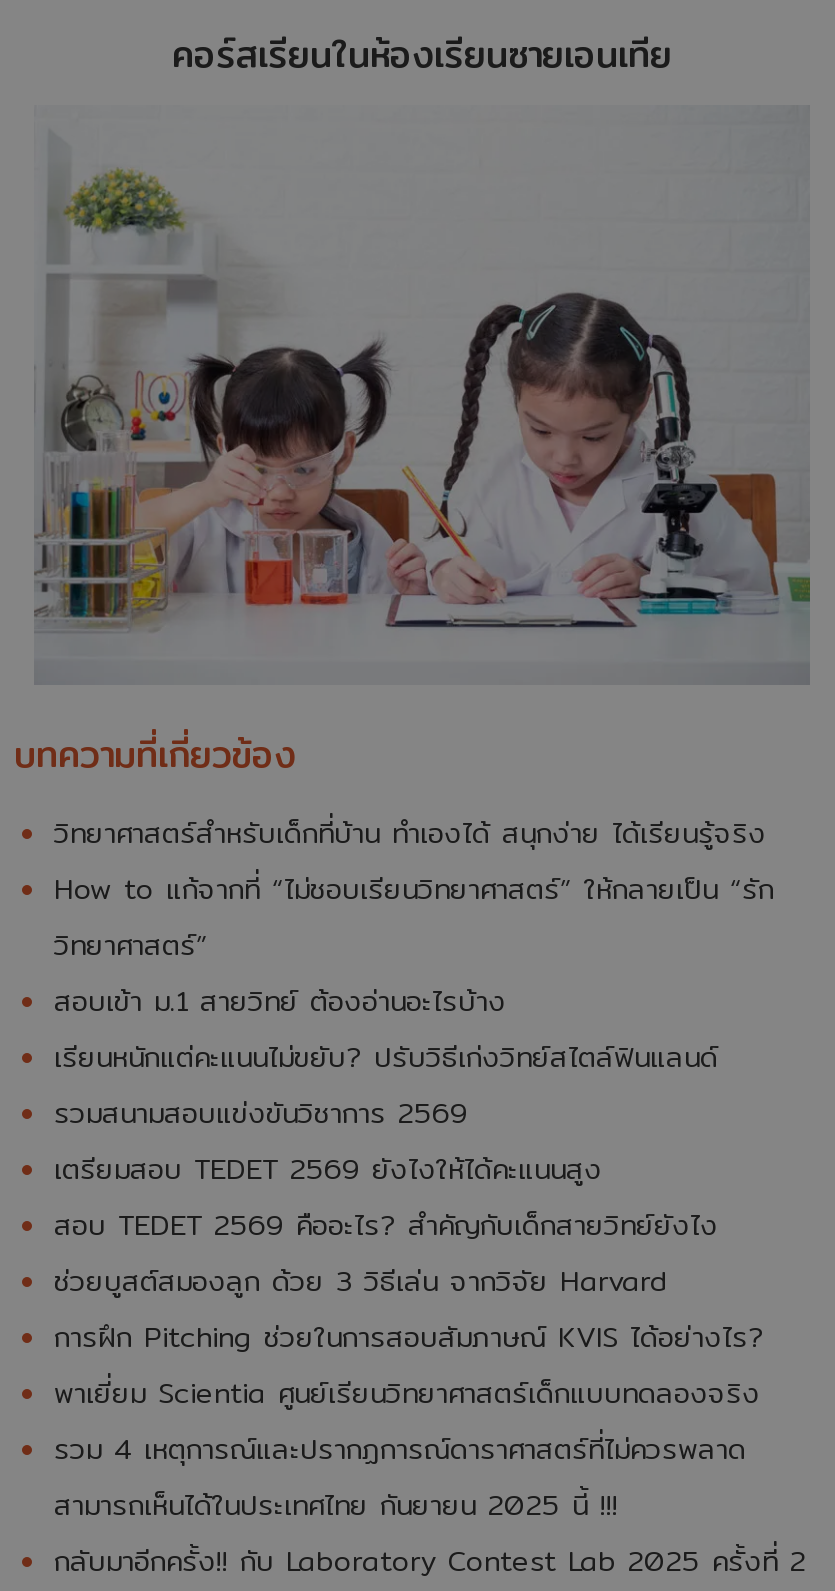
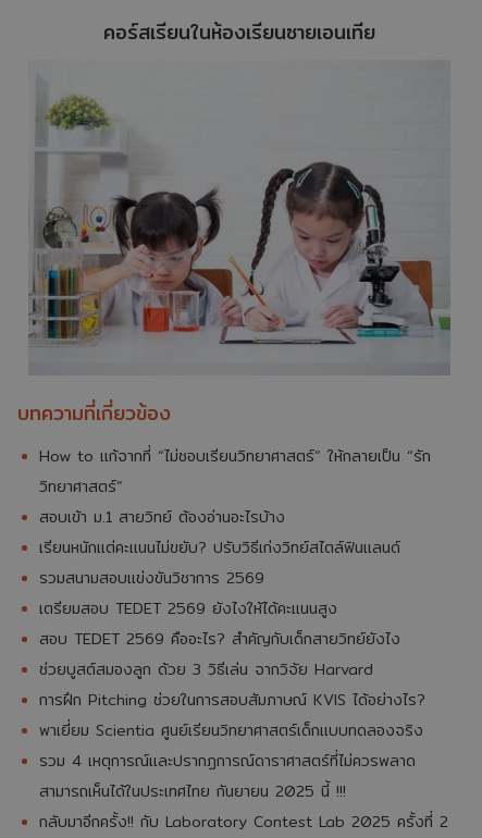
[54,811,766,855] วิทยาศาสตร์สำหรับเด็กที่บ้าน ทำเองได้ สนุกง่าย ได้เรียนรู้จริง -> none

